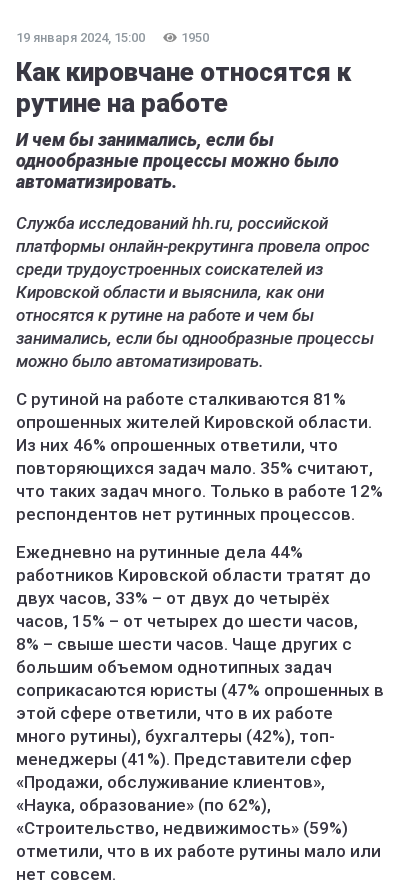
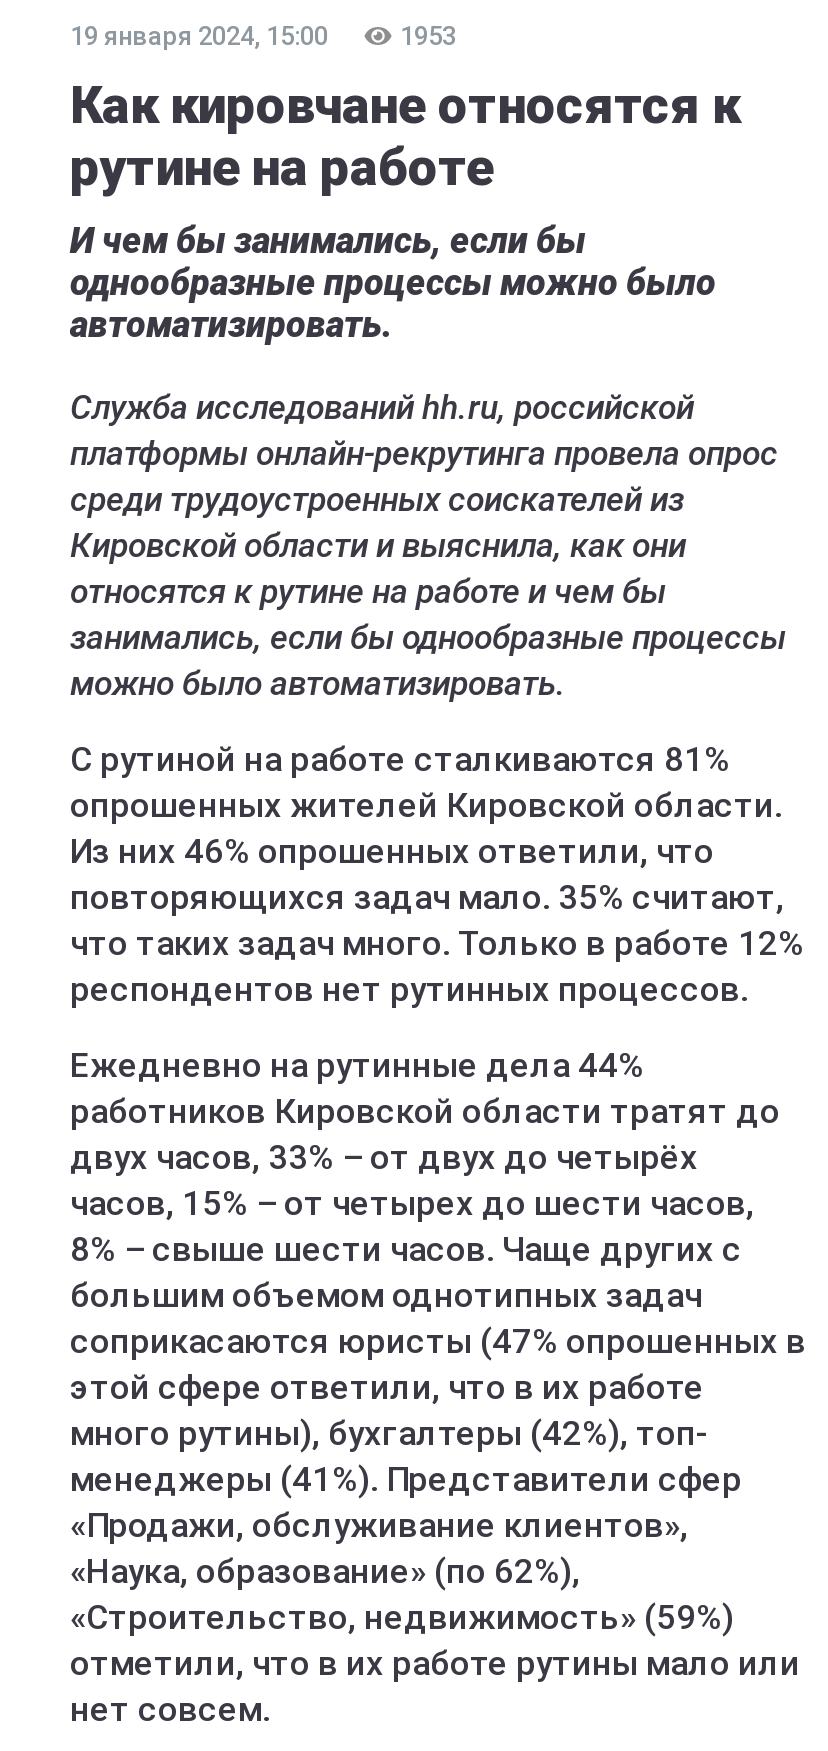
[181,30,209,45] 1950 -> [400,21,456,51] 1953

